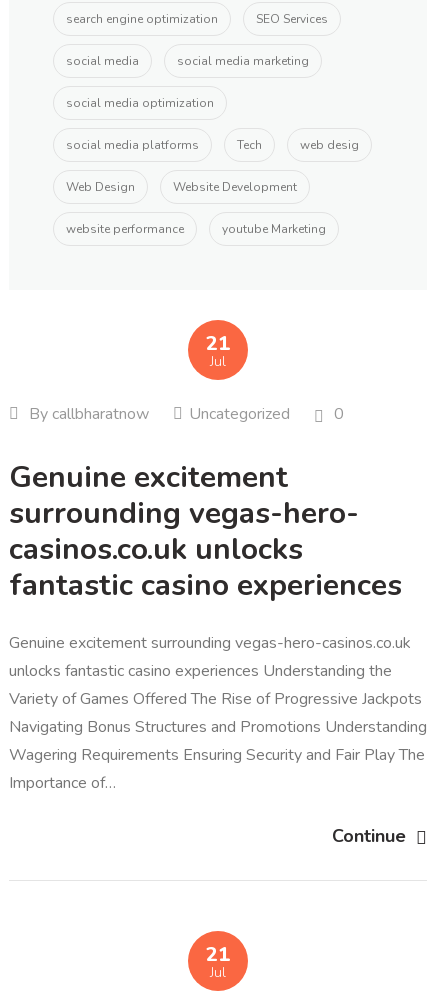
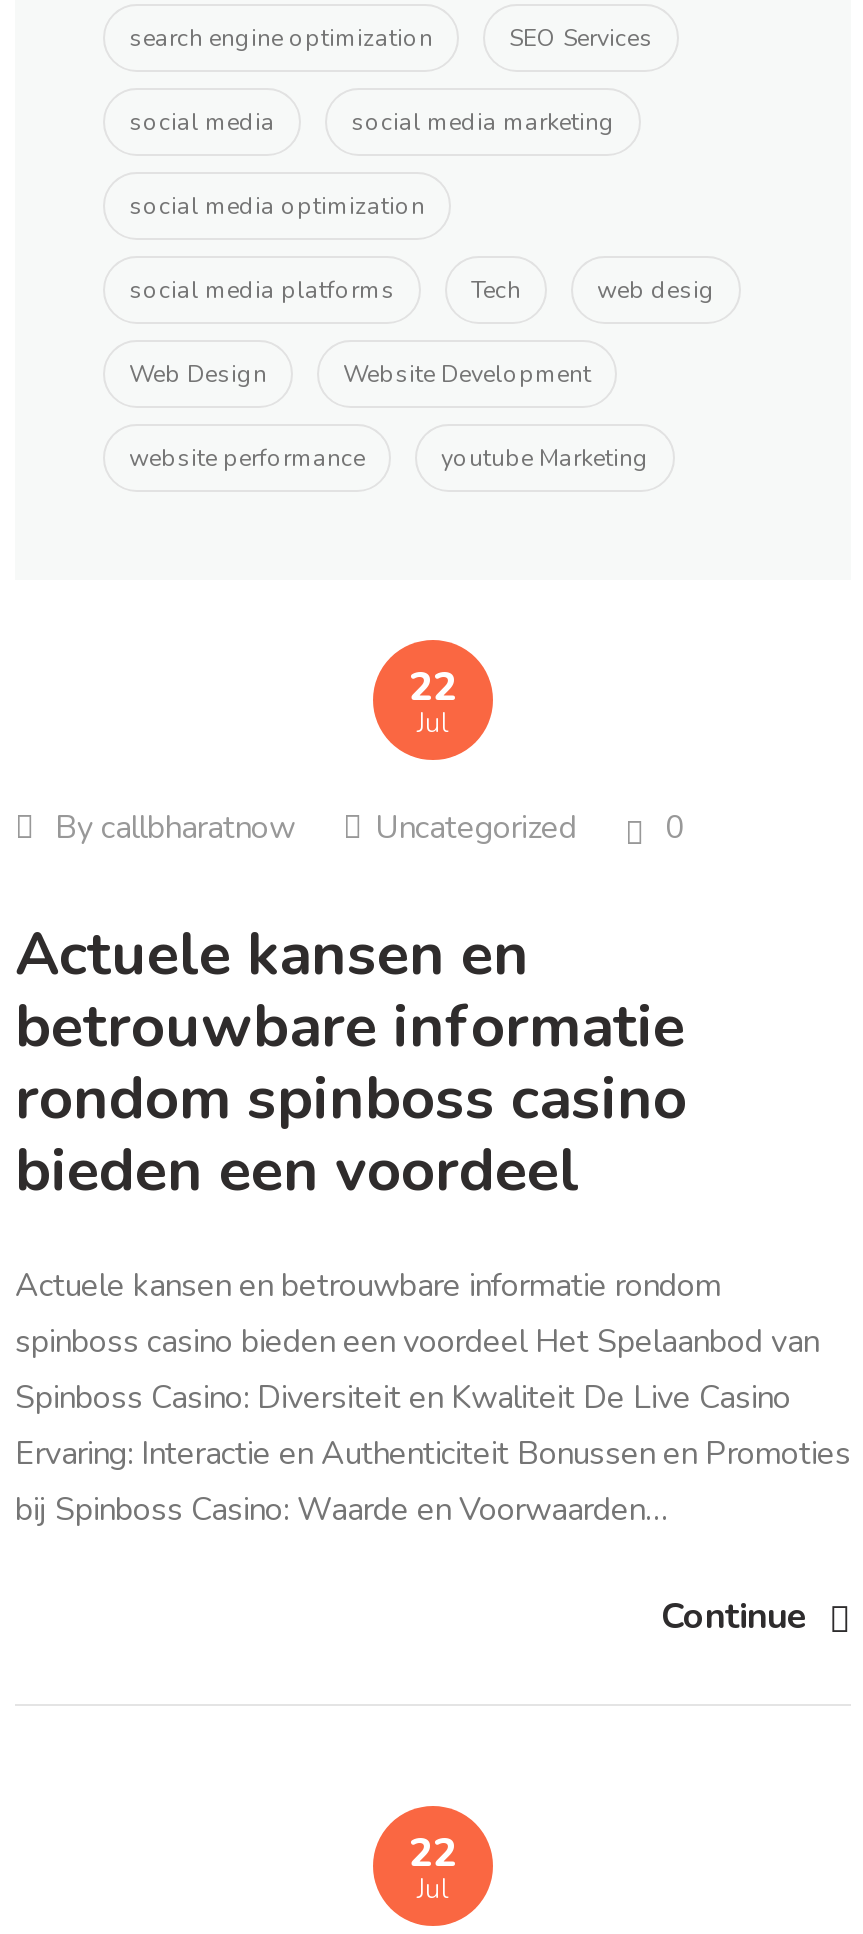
[206,330,230,357] 21 -> [409,660,457,714] 22
[9,457,402,606] Genuine excitement | surrounding vegas-hero- | casinos.co.uk unlocks | fantastic casino experiences -> [15,914,687,1212] Actuele kansen en | betrouwbare informatie | rondom spinboss casino | bieden een voordeel
[9,632,427,794] Genuine excitement surrounding vegas-hero-casinos.co.uk | unlocks fantastic casino experiences Understanding the | Variety of Games Offered The Rise of Progressive Jackpots | Navigating Bonus Structures and Promotions Understanding | Wagering Requirements Ensuring Security and Fair Play The | Importance of… -> [15,1264,851,1532] Actuele kansen en betrouwbare informatie rondom | spinboss casino bieden een voordeel Het Spelaanbod van | Spinboss Casino: Diversiteit en Kwaliteit De Live Casino | Ervaring: Interactie en Authenticiteit Bonussen en Promoties | bij Spinboss Casino: Waarde en Voorwaarden…
[206,941,230,968] 21 -> [409,1826,457,1880] 22

